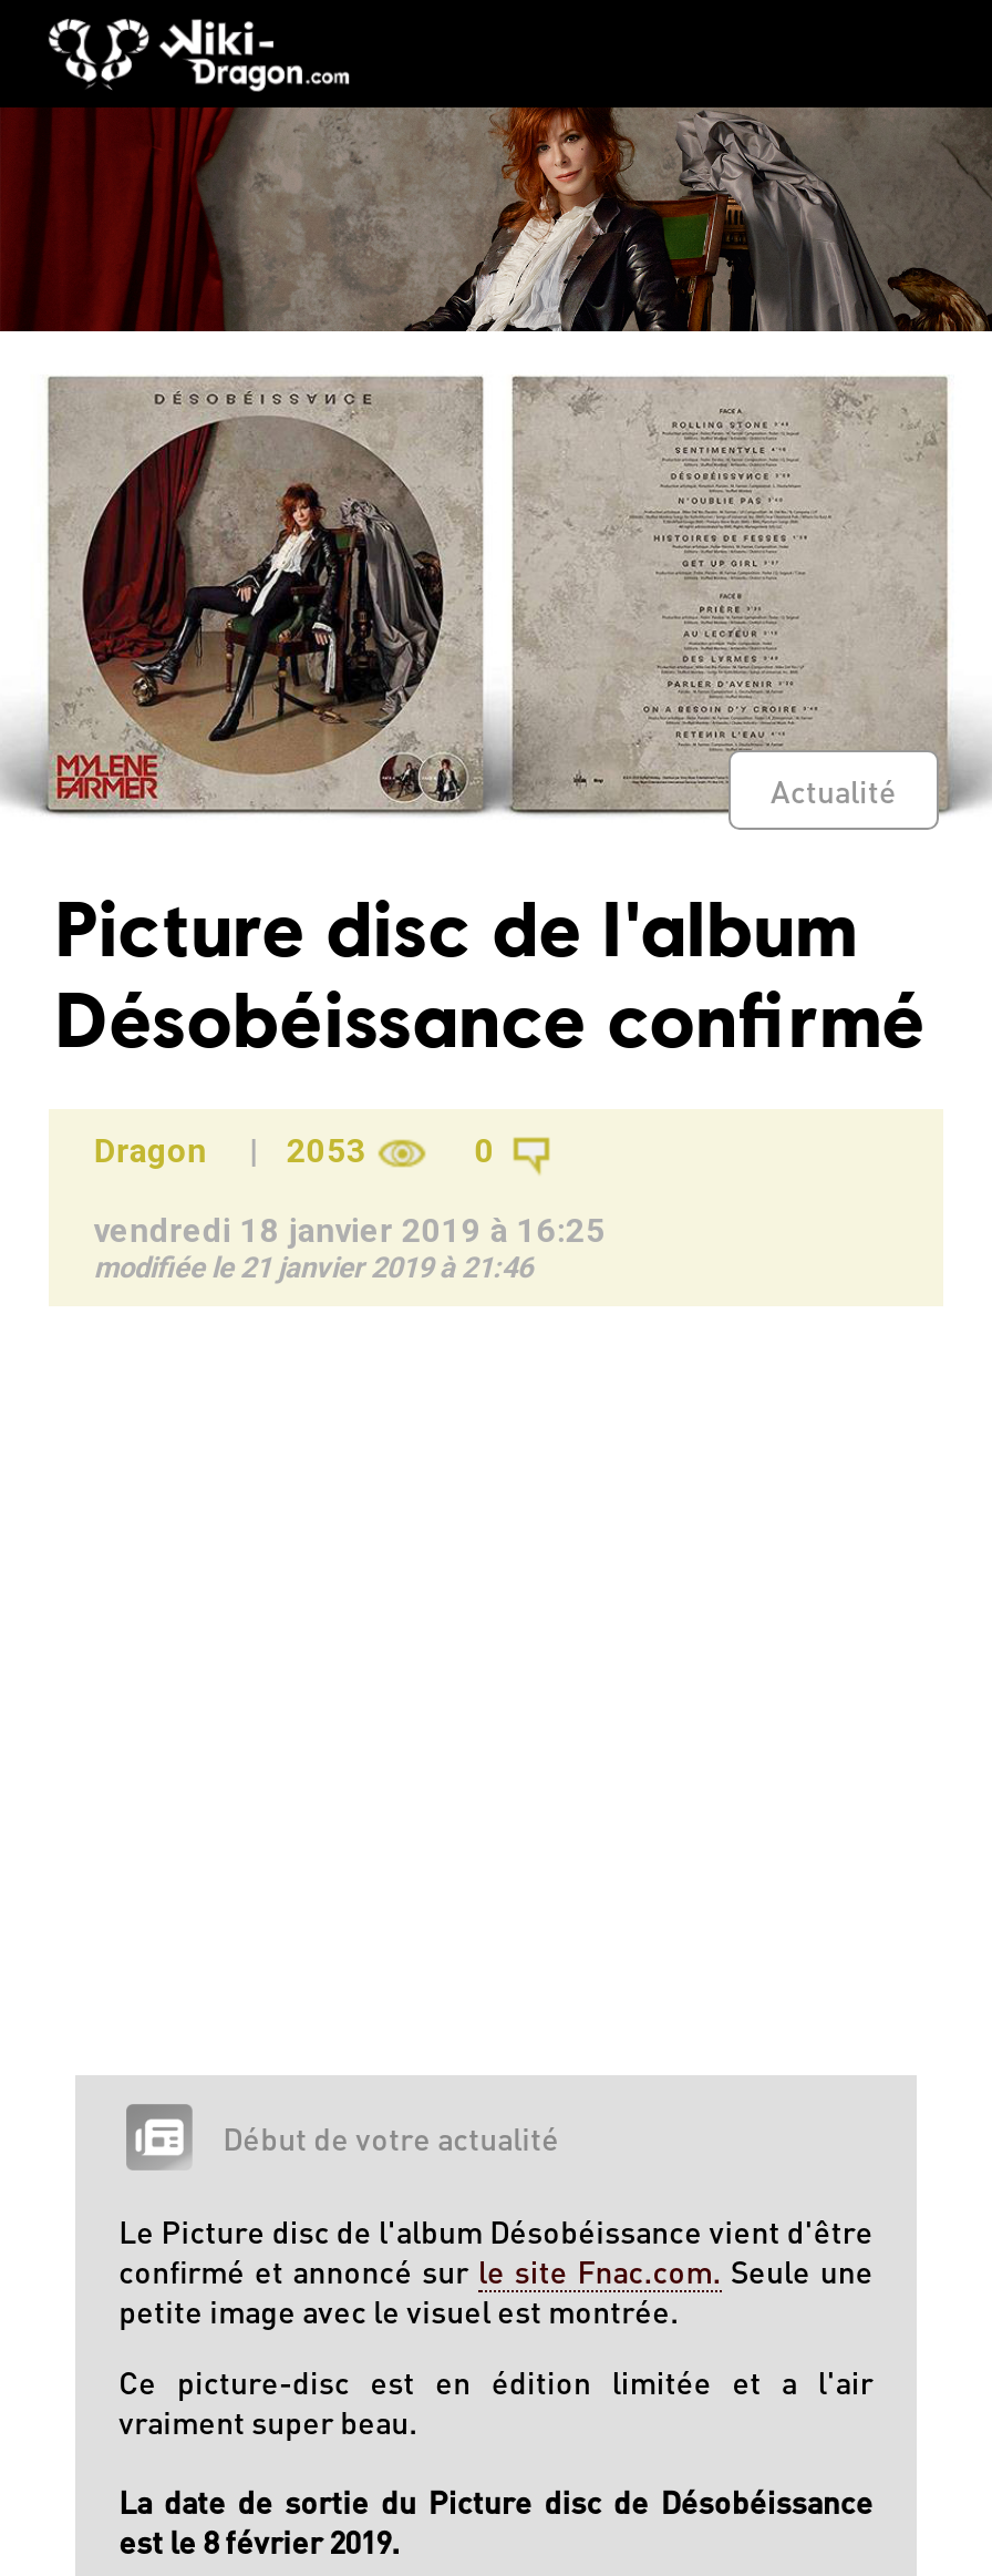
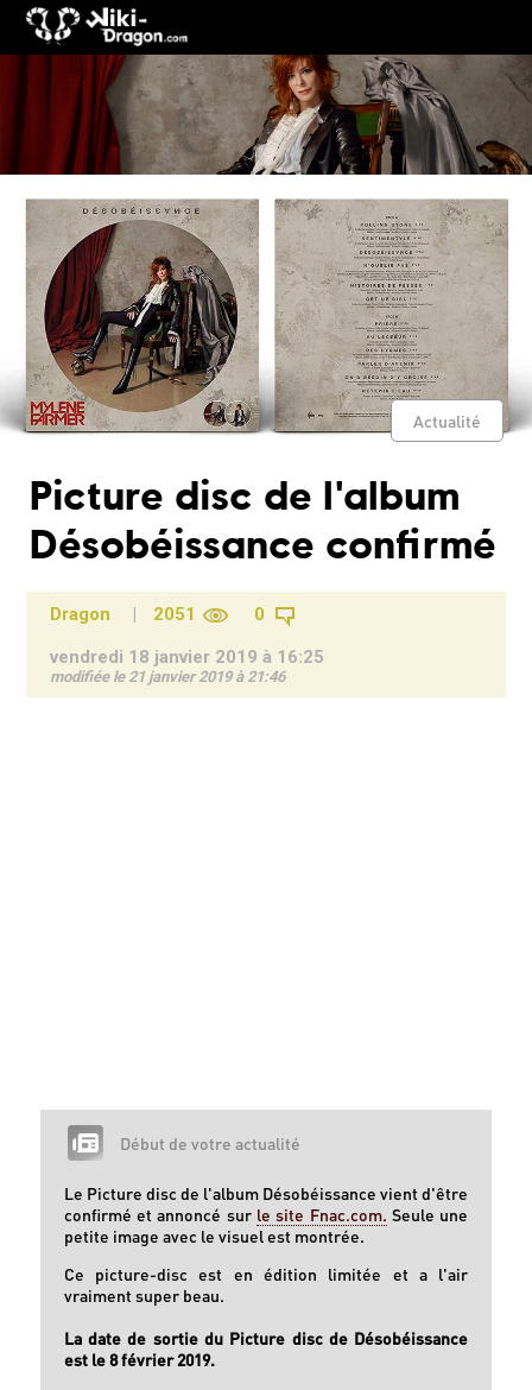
[287,1132,375,1172] 2053 -> [154,604,201,625] 2051

